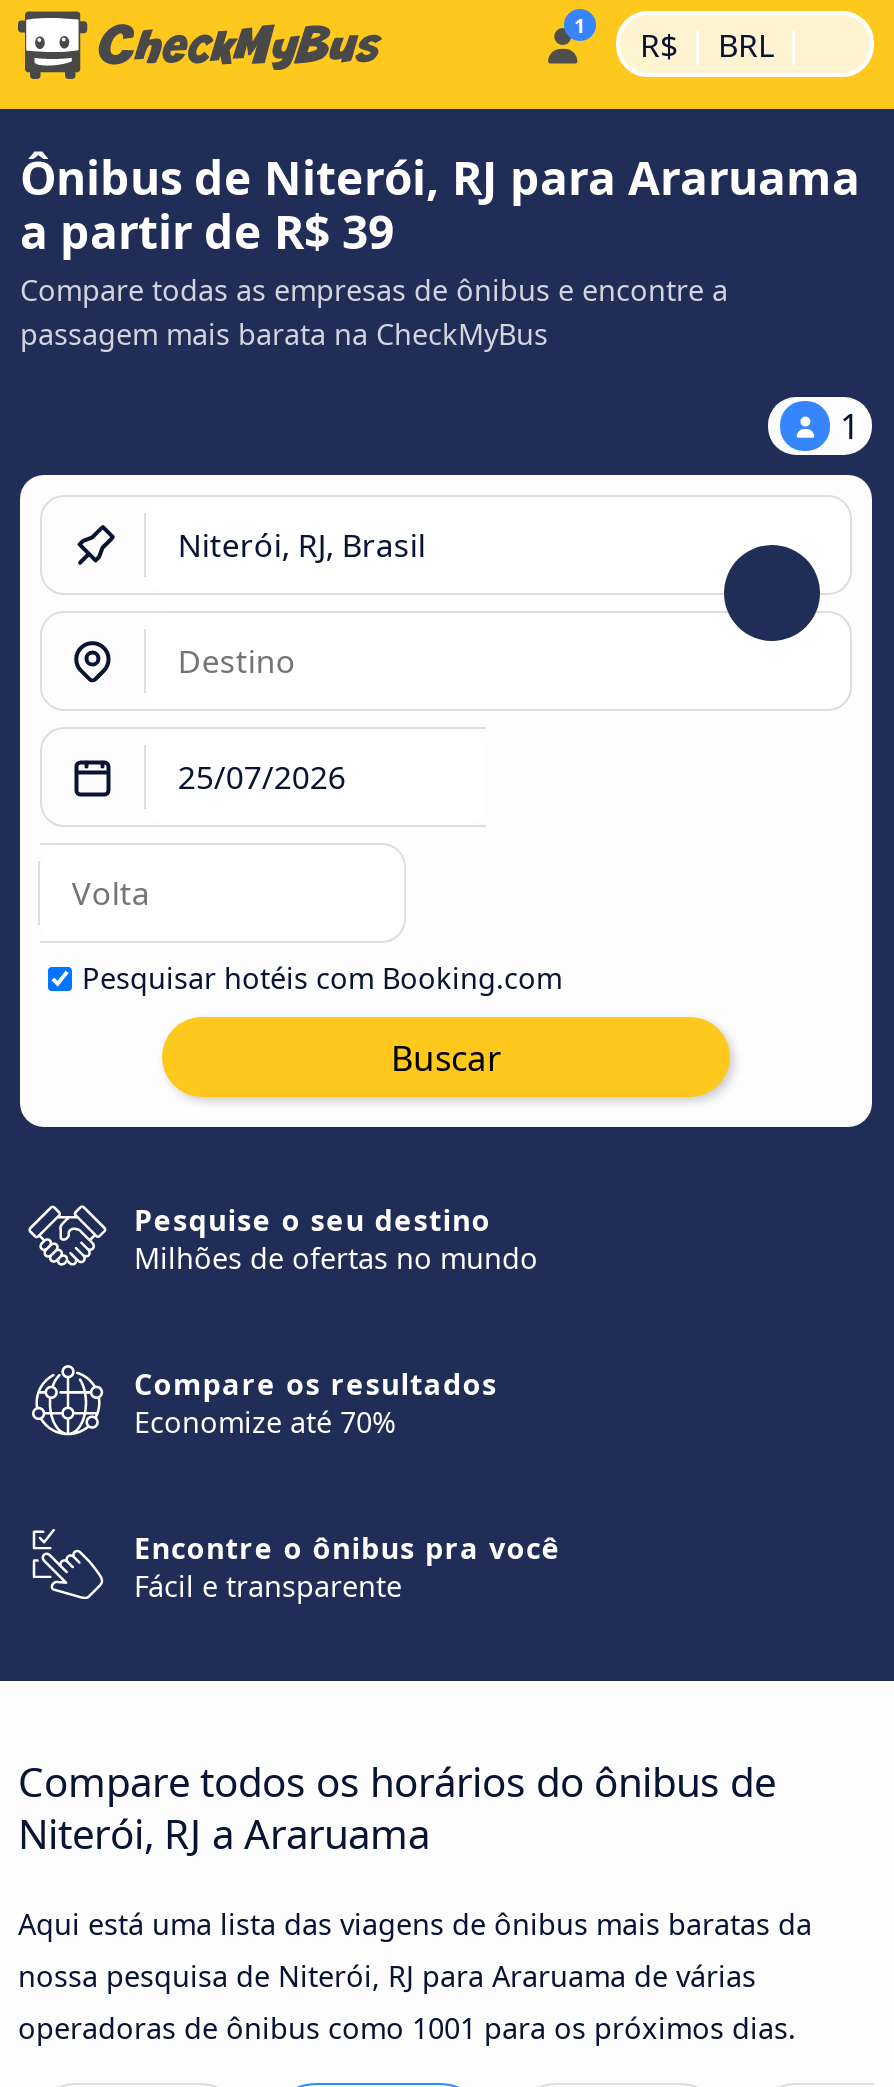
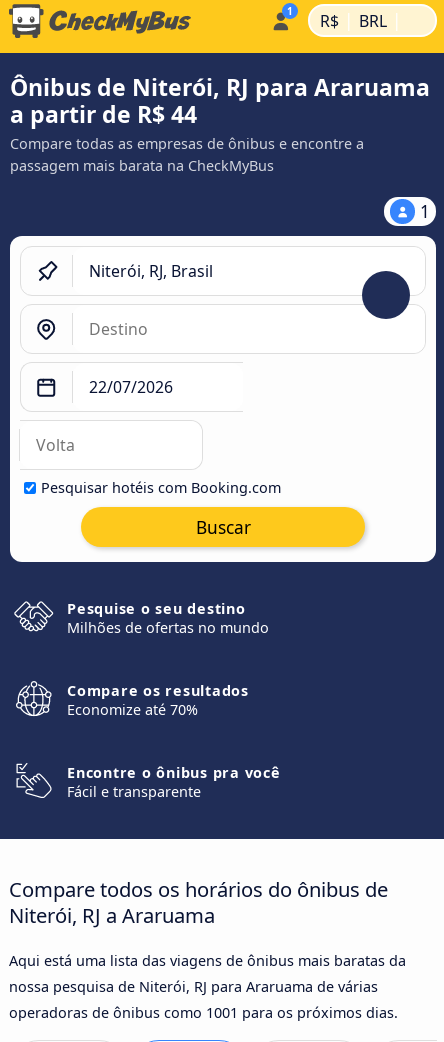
[20,199,394,263] a partir de R$ 39 -> [10,98,197,130] a partir de R$ 44

